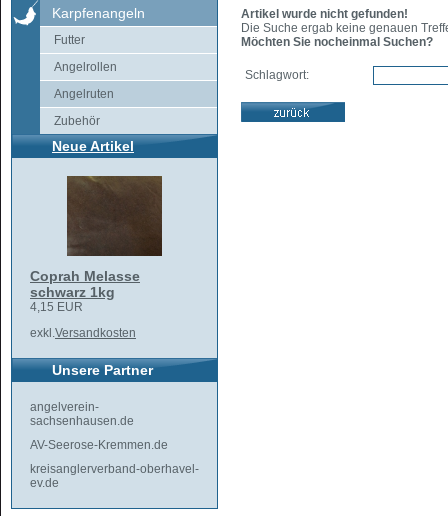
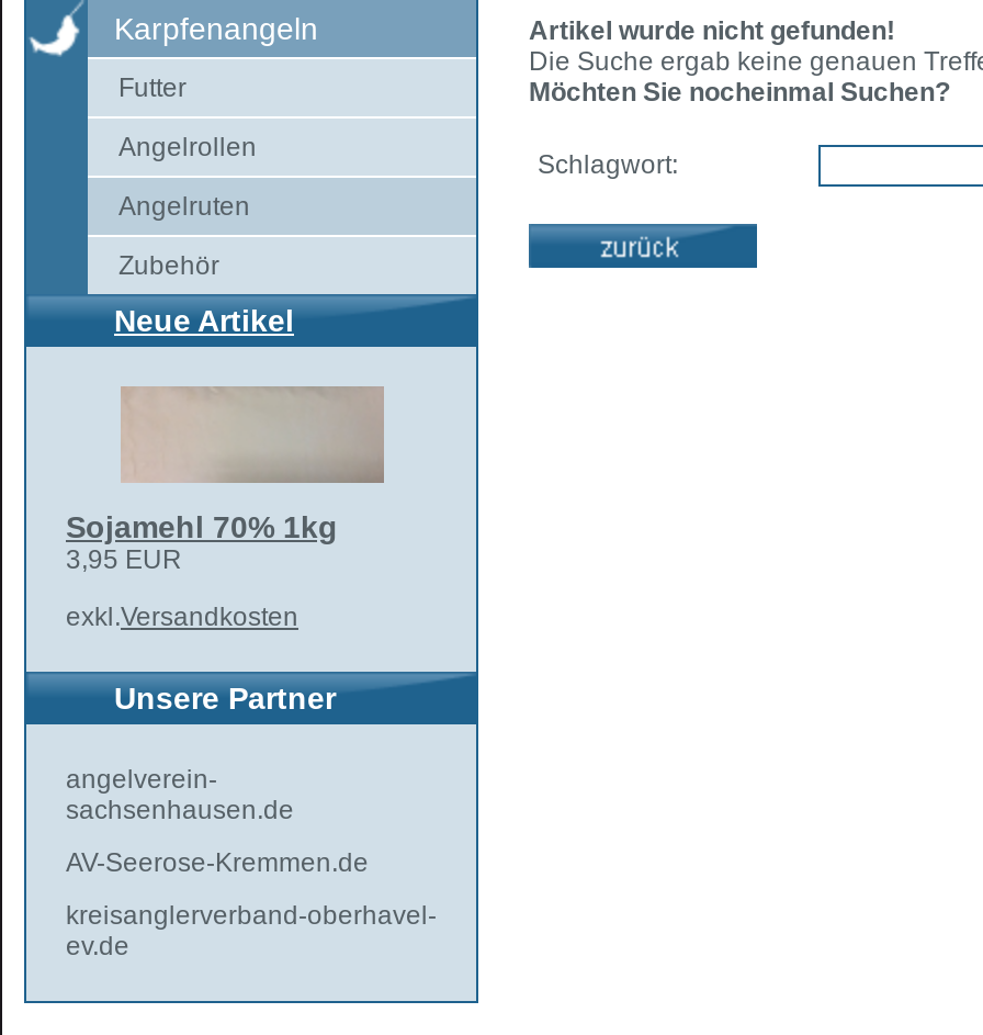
[56,175,174,225] [image] -> [121,386,386,485] [image]
[30,268,140,314] Coprah Melasse | schwarz 1kg | 4,15 EUR -> [66,509,338,575] Sojamehl 70% 1kg | 3,95 EUR

